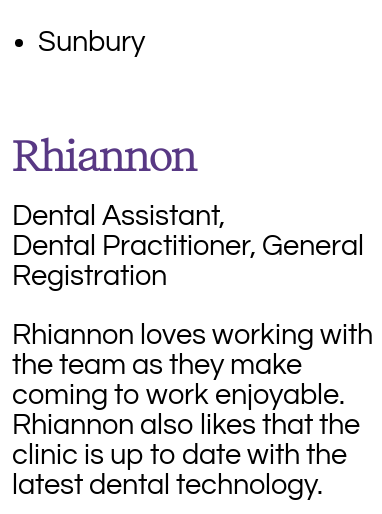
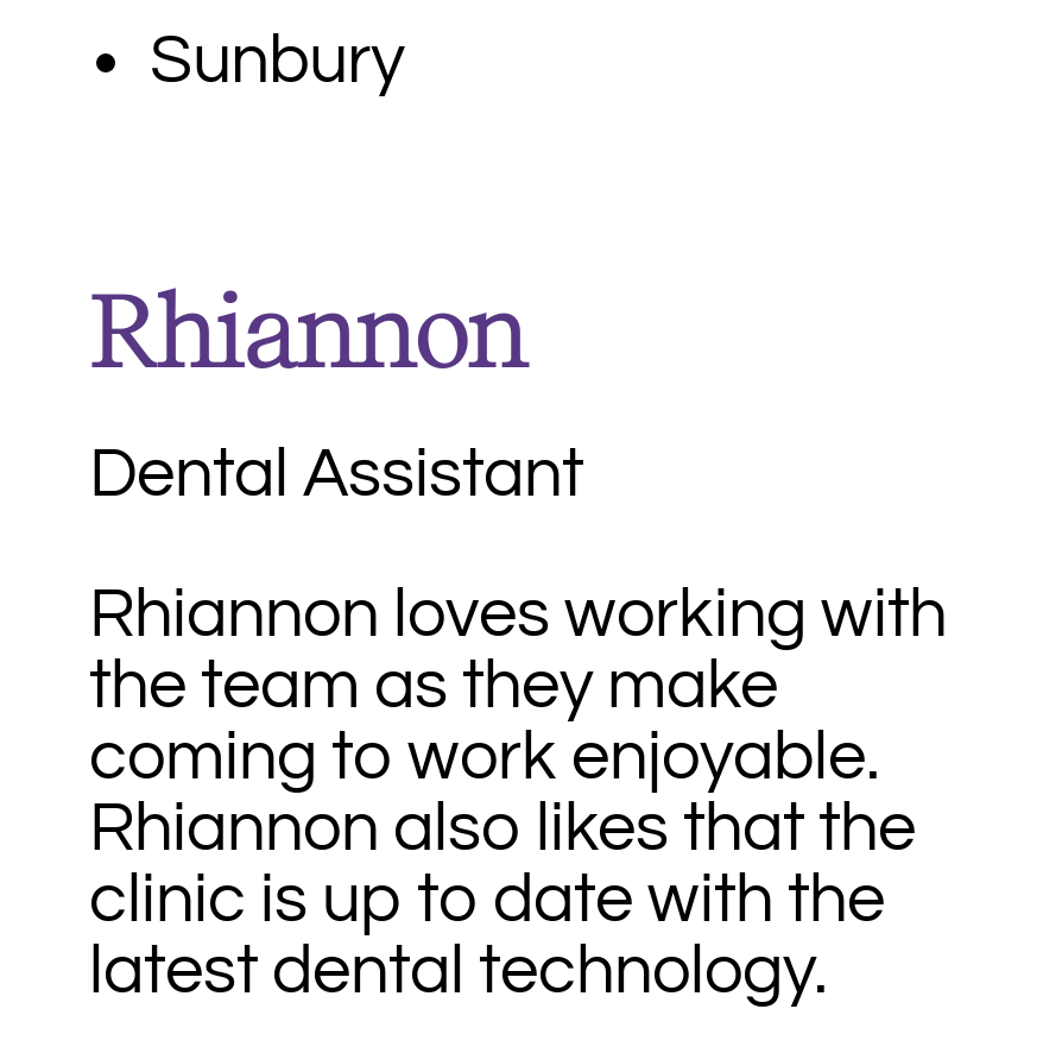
[12,201,364,291] Dental Assistant, | Dental Practitioner, General | Registration -> [89,439,583,510] Dental Assistant

